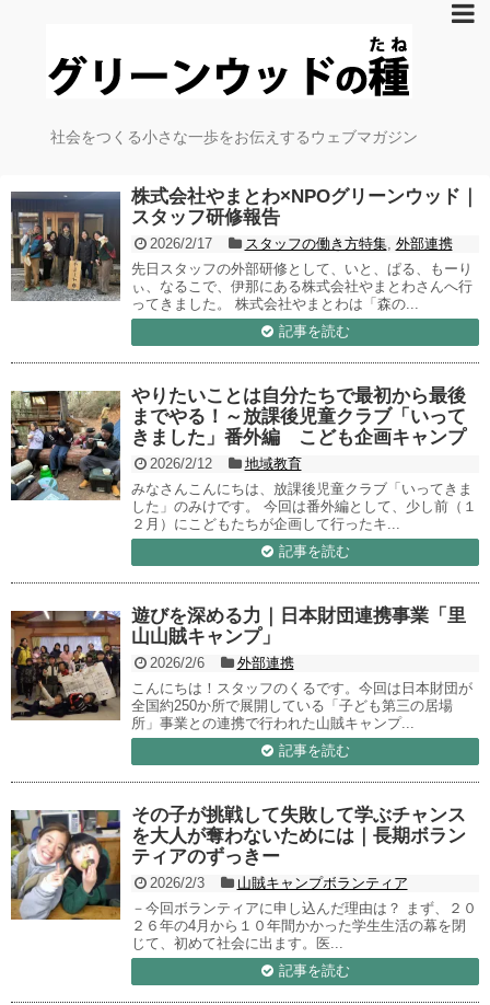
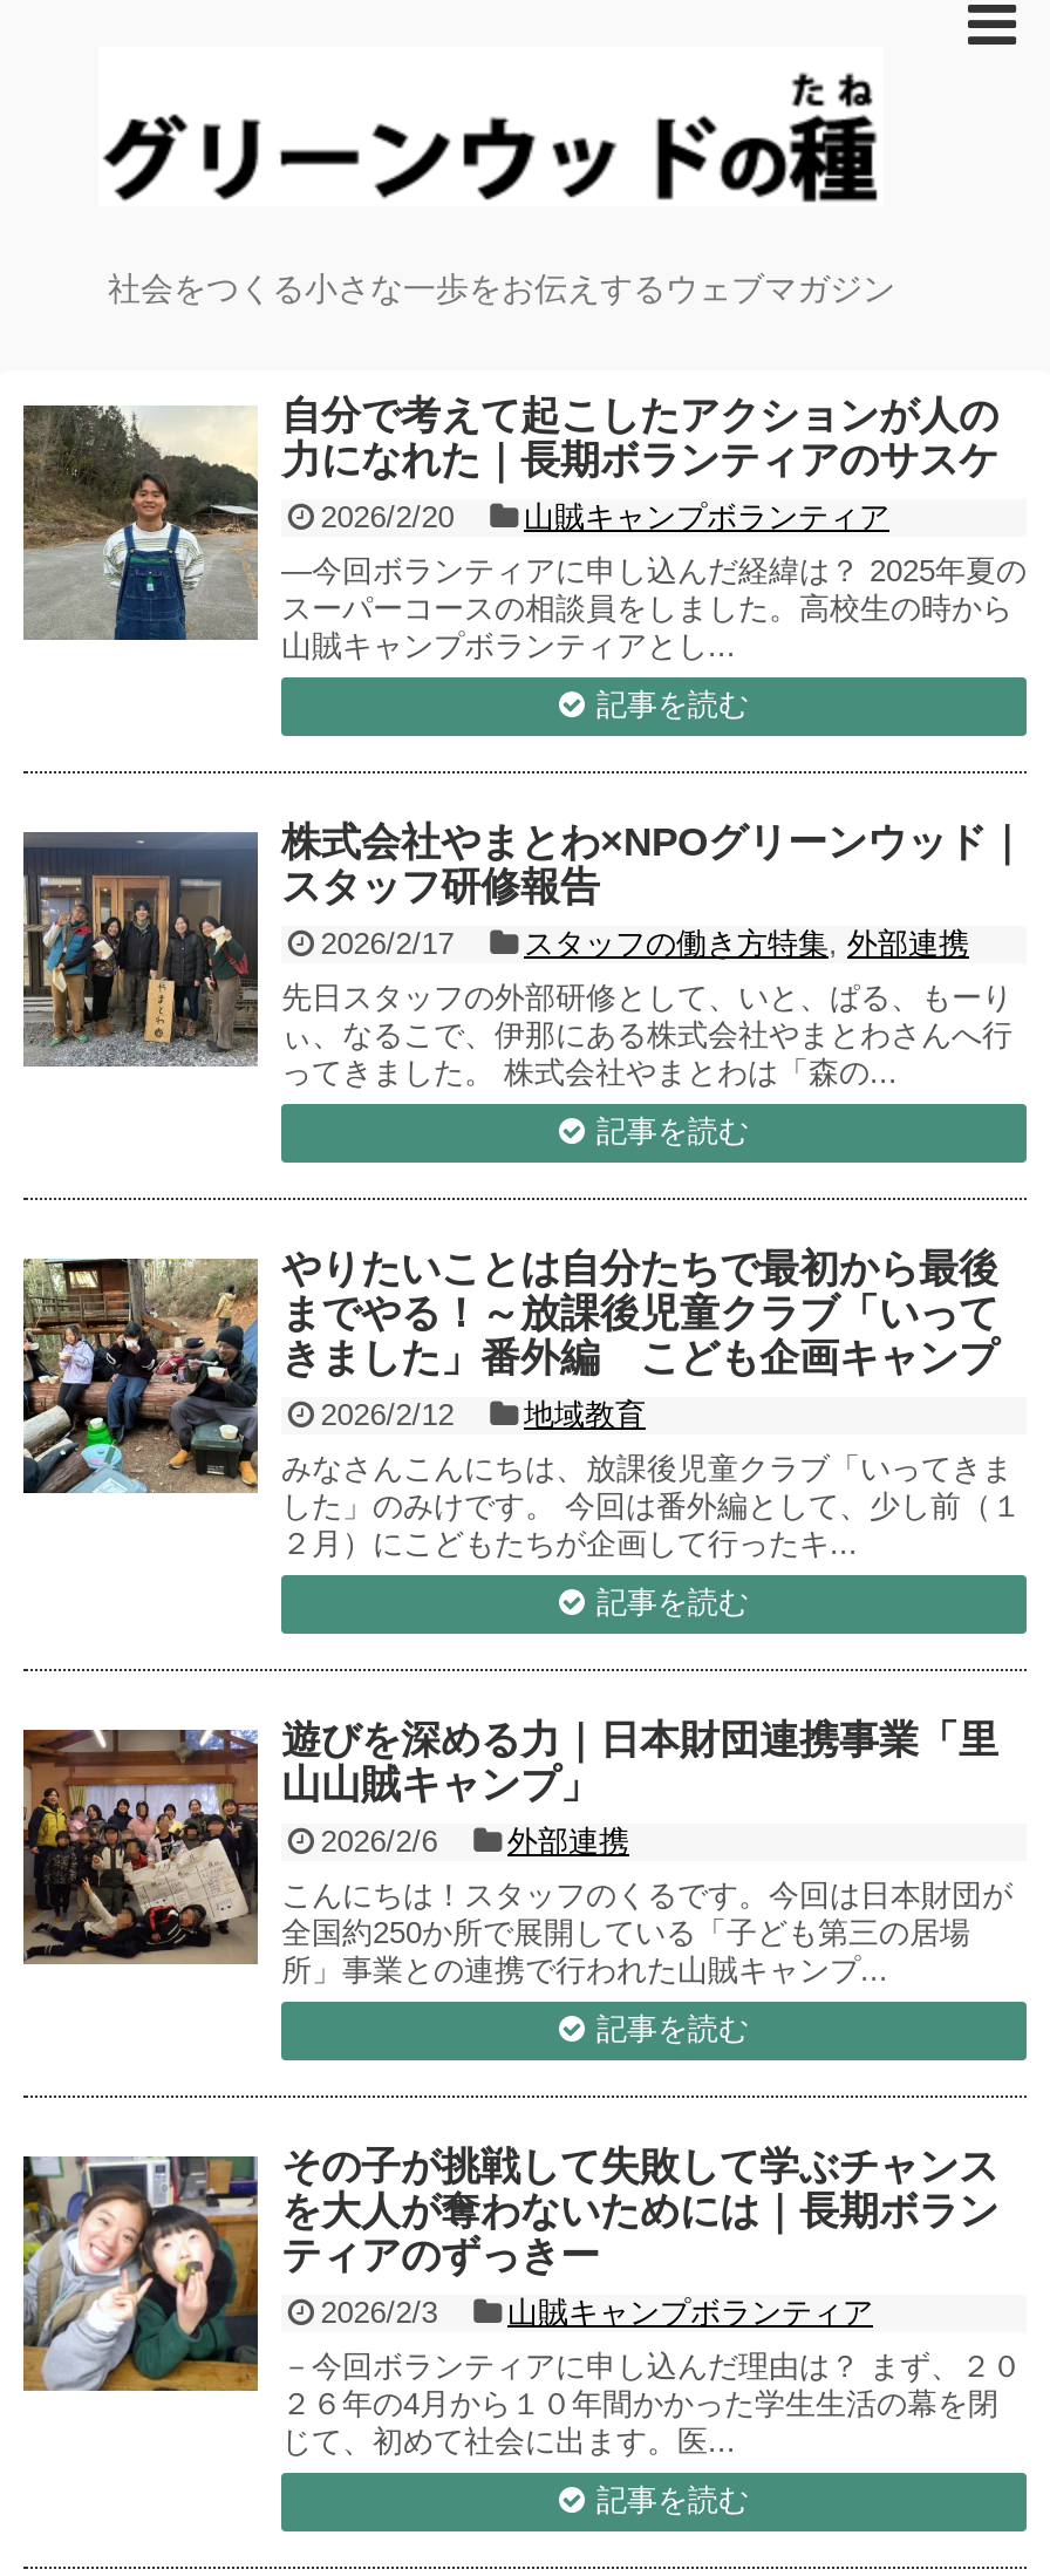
none -> [21,394,1027,722] [image] | 自分で考えて起こしたアクションが人の | 力になれた｜長期ボランティアのサスケ | 2026/2/20 | 山賊キャンプボランティア | ―今回ボランティアに申し込んだ経緯は？ 2025年夏の | スーパーコースの相談員をしました。高校生の時から | 山賊キャンプボランティアとし... | 記事を読む

